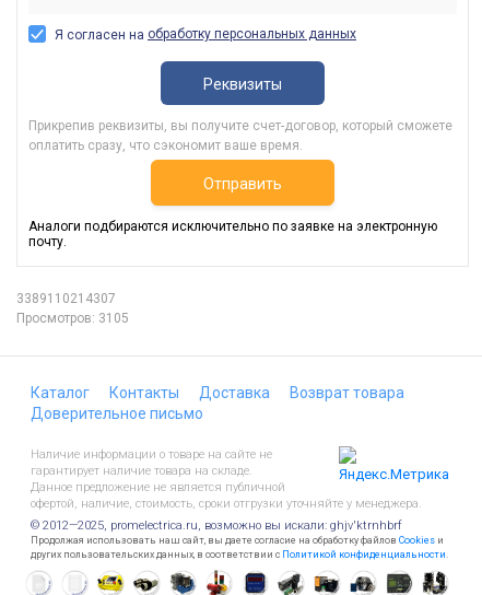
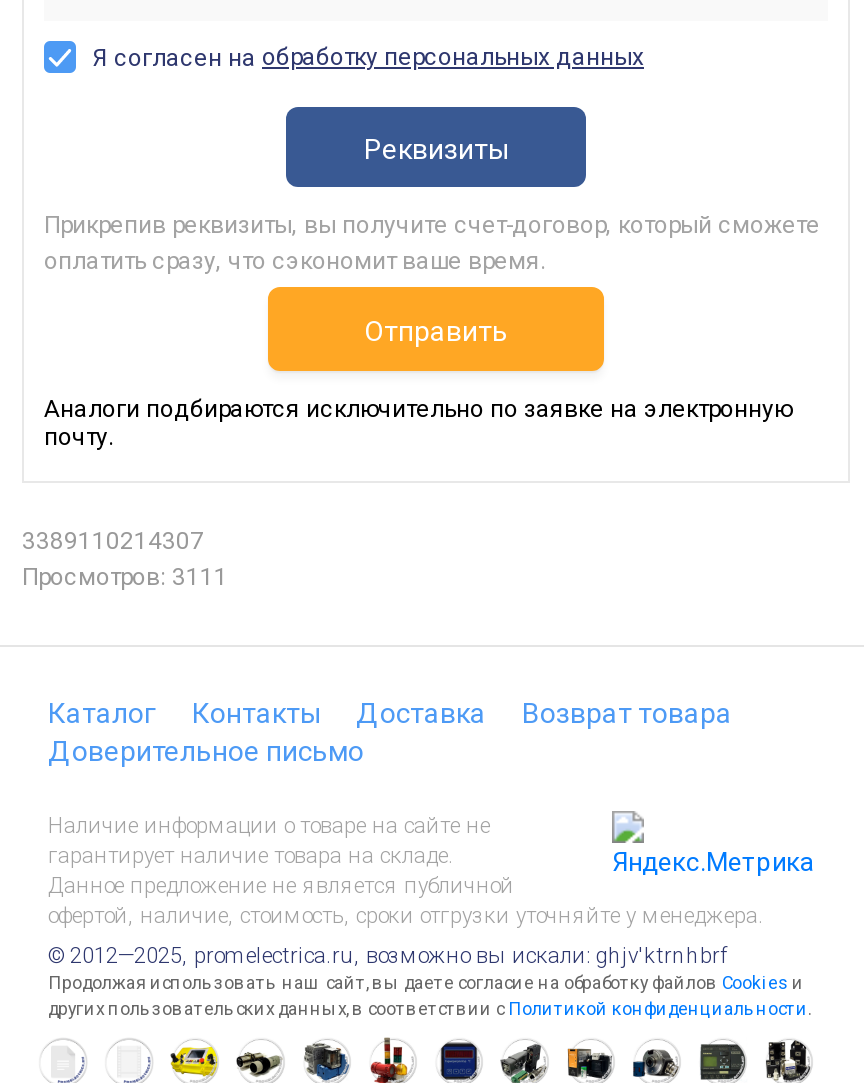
[16,310,129,326] Просмотров: 3105 -> [22,562,228,590] Просмотров: 3111

